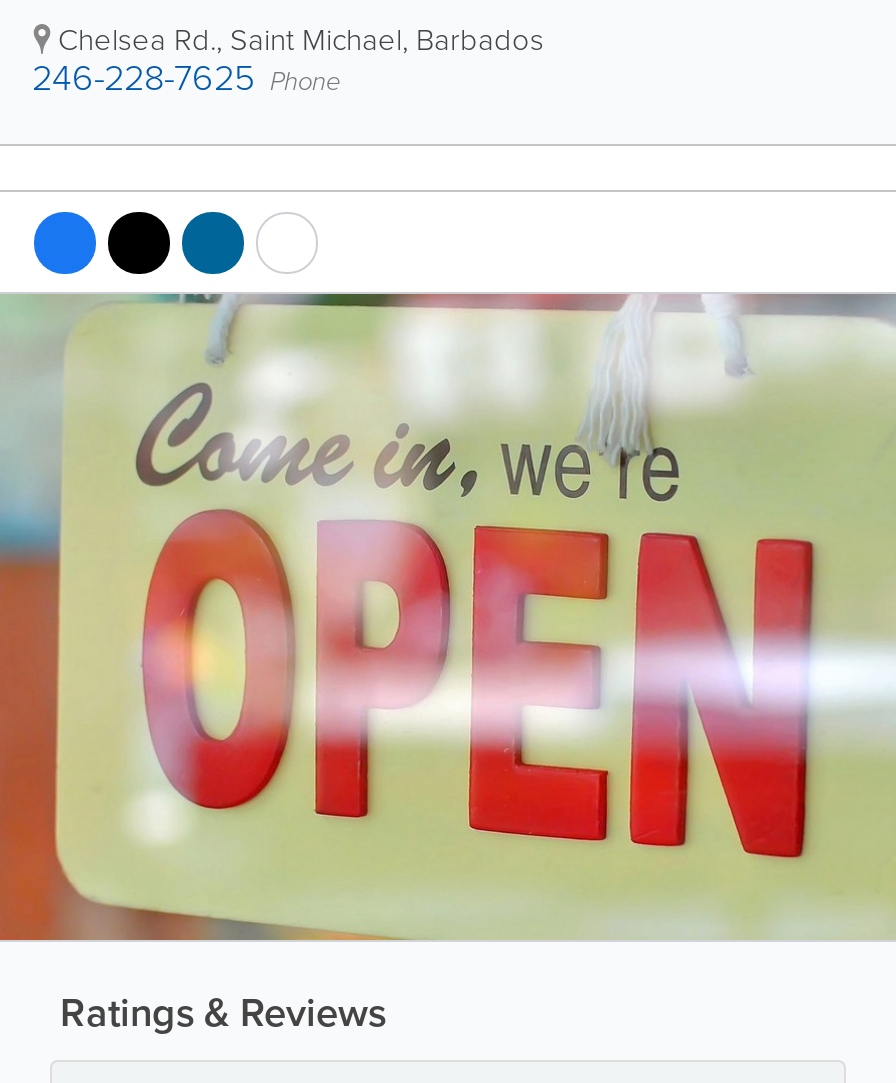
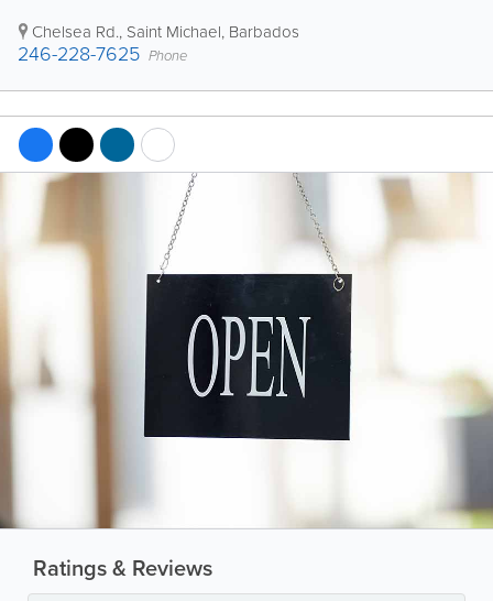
[6,292,890,942] [image] -> [3,173,490,529] [image]

